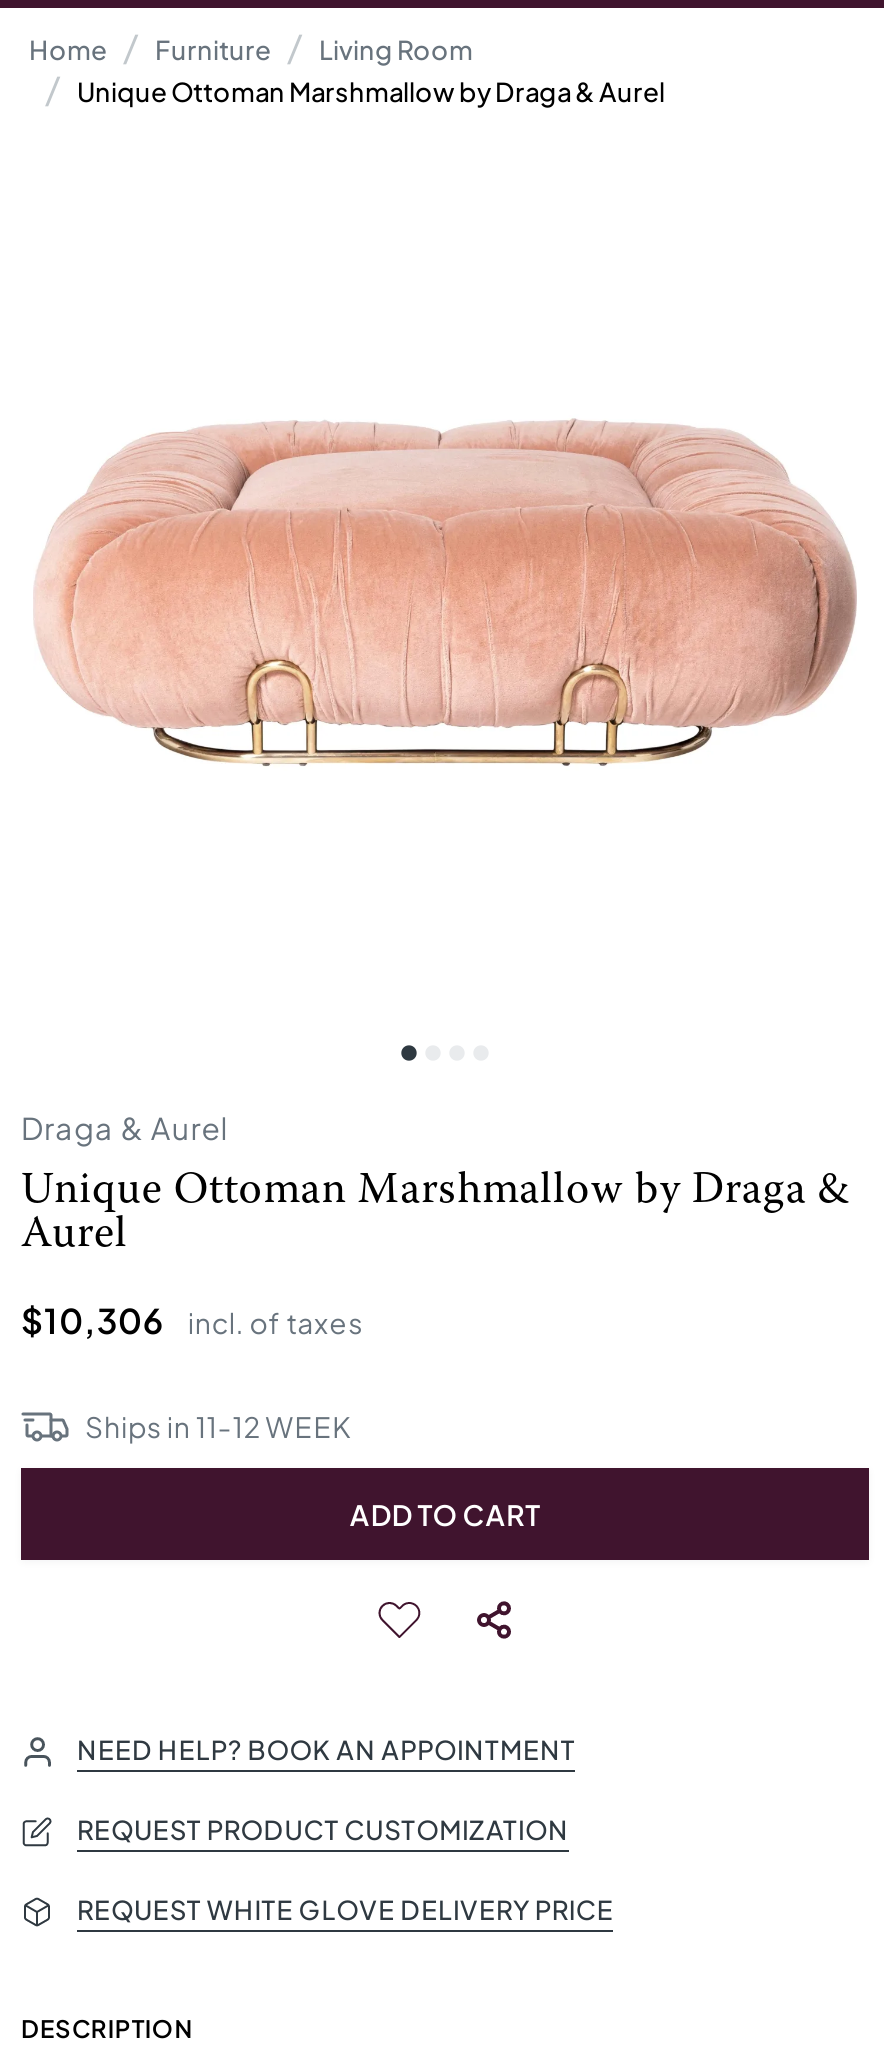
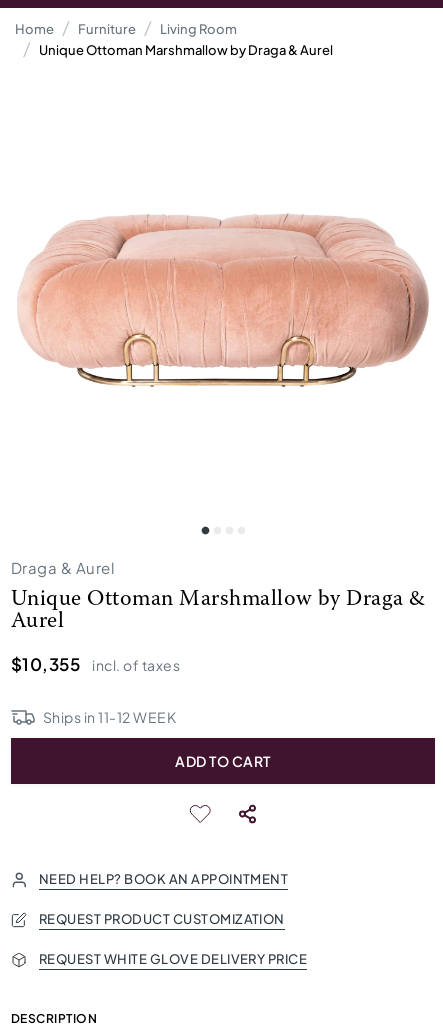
[21,1298,363,1342] $10,306 incl. of taxes -> [11,653,180,675] $10,355 incl. of taxes

